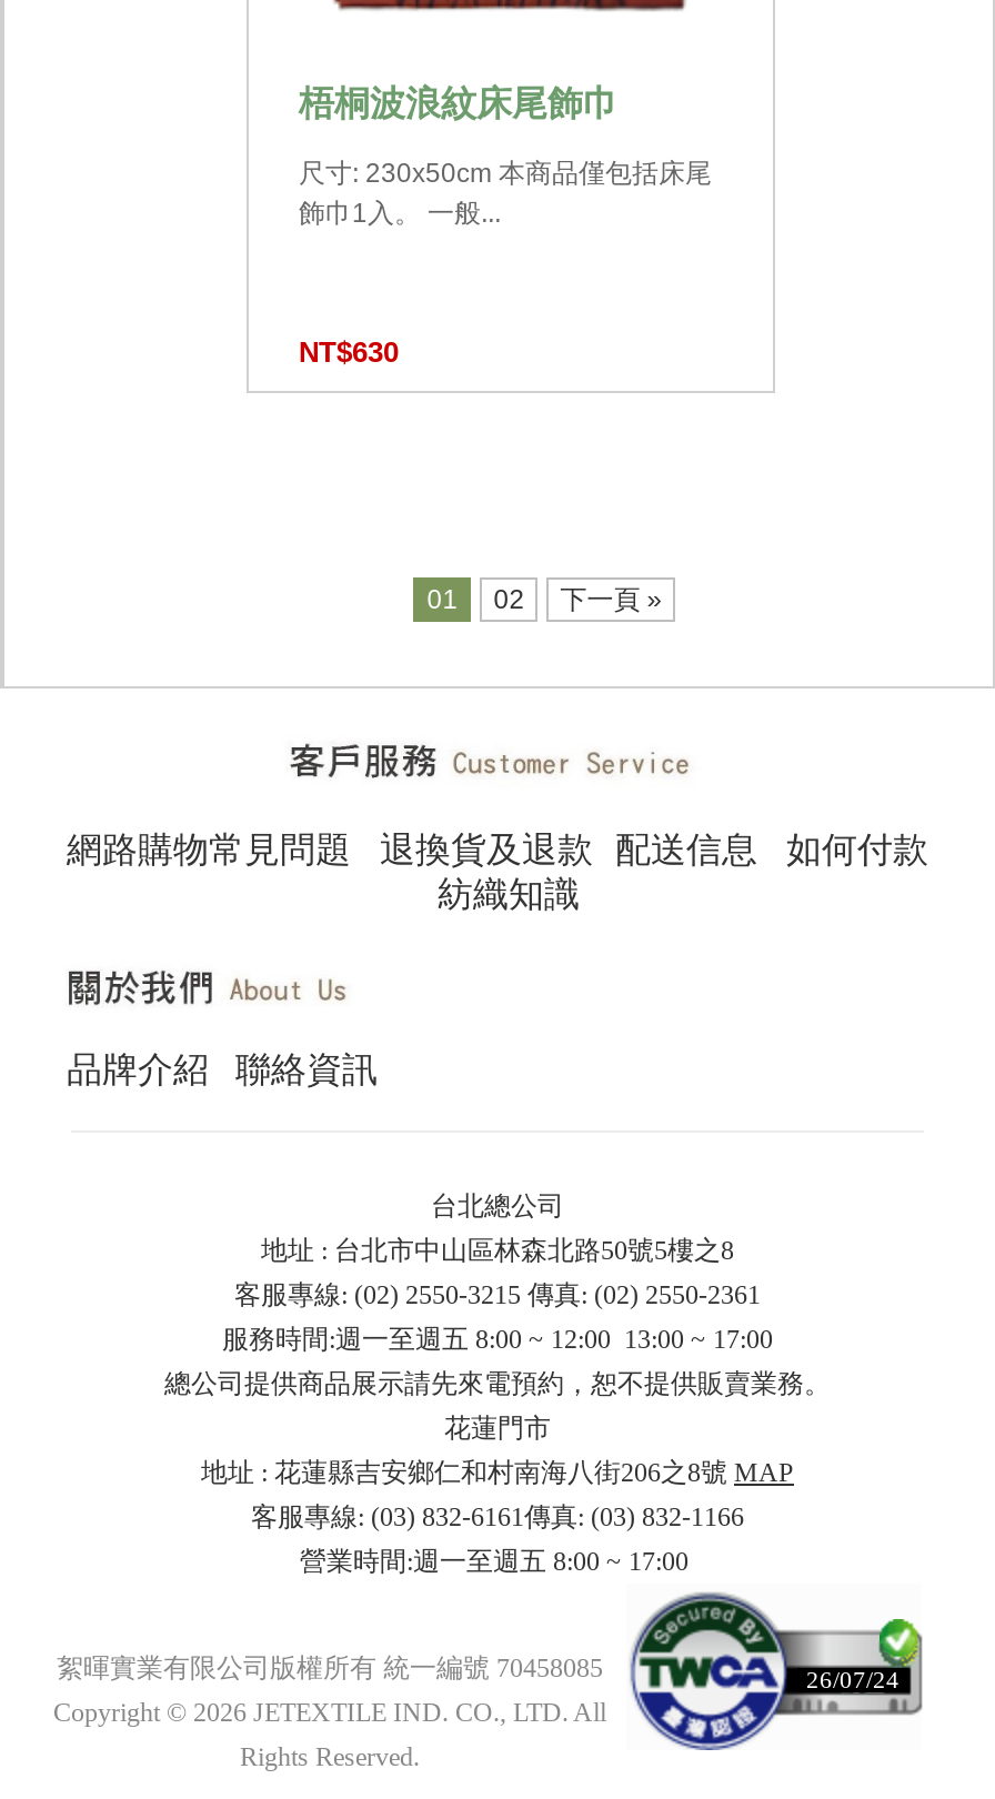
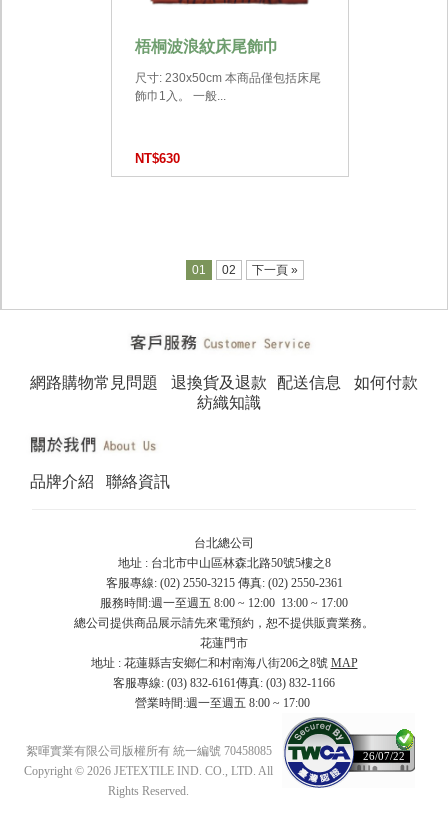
[806,1666,899,1692] 26/07/24 -> [363,750,405,762] 26/07/22

